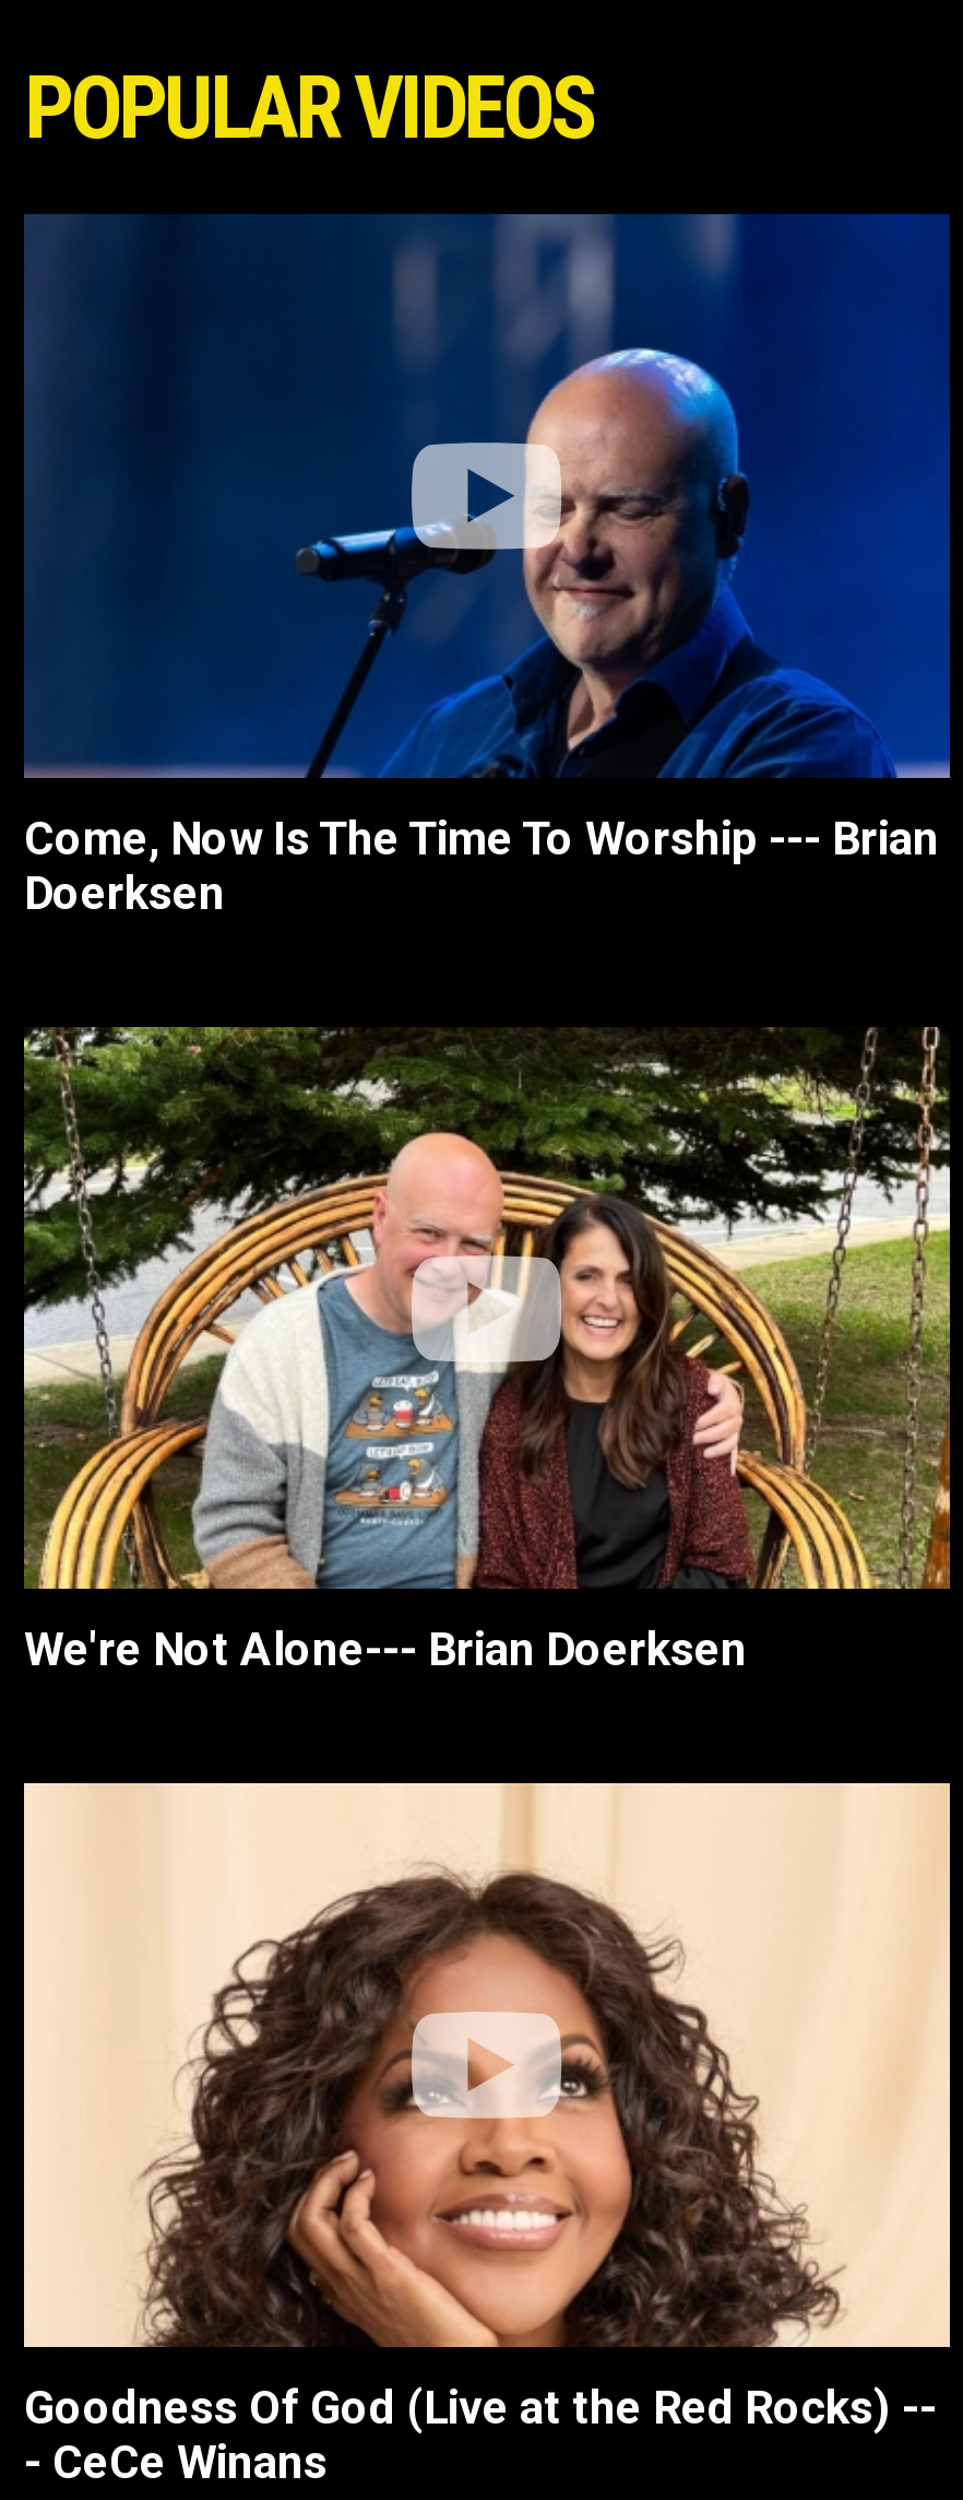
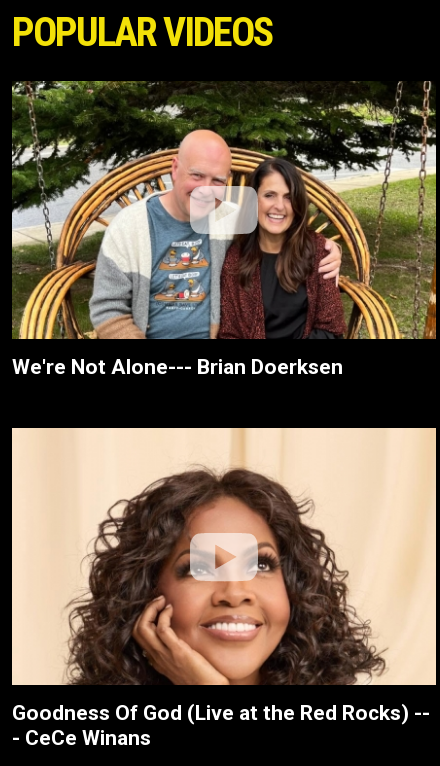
[24,212,952,919] [image] | Come, Now Is The Time To Worship --- Brian | Doerksen -> none

